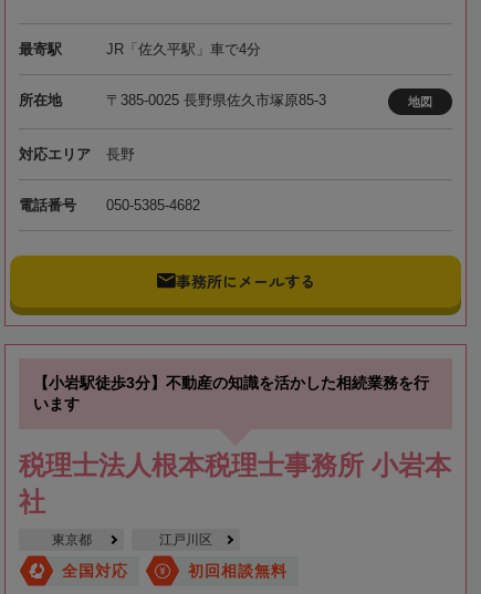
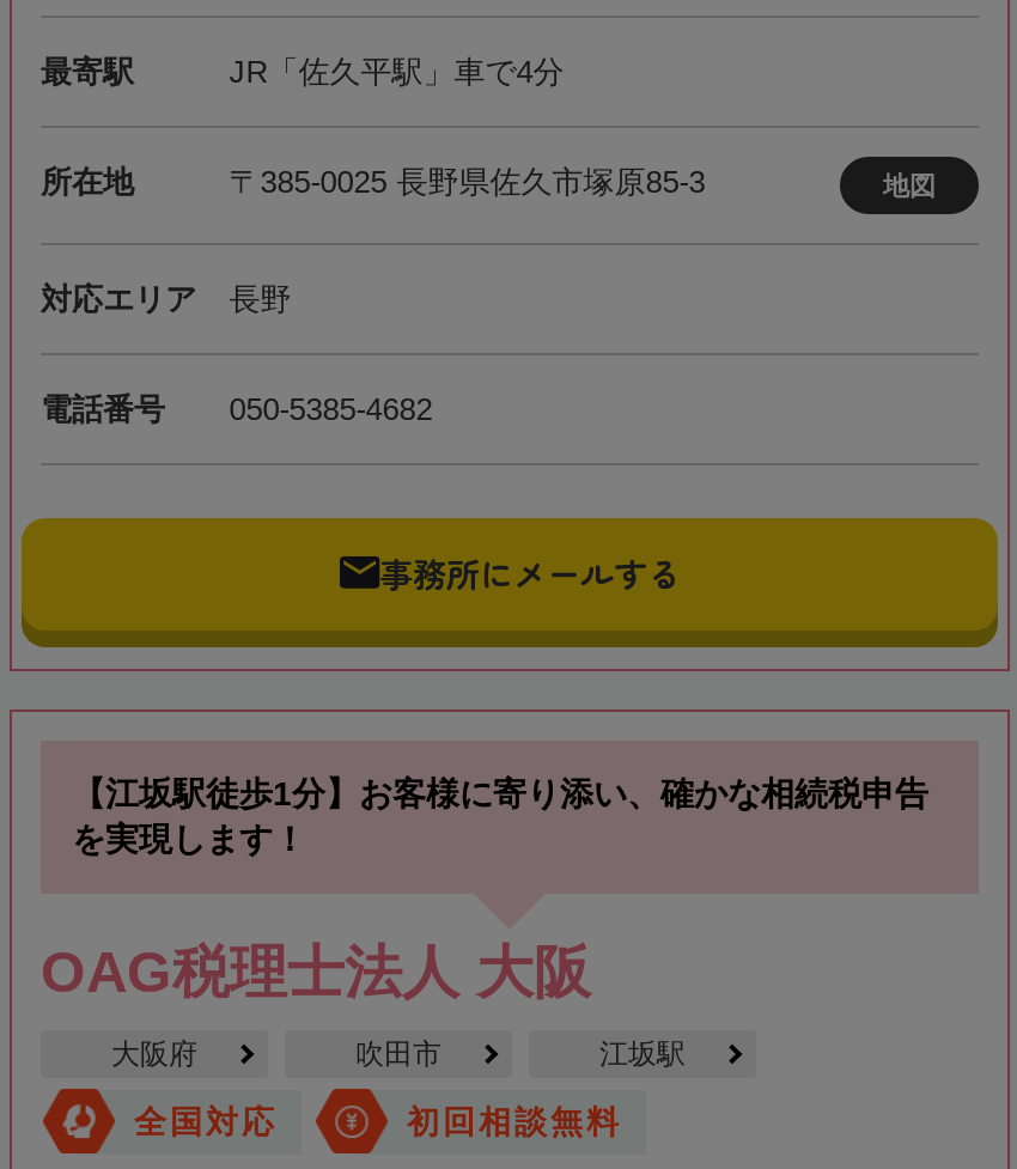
[33,374,429,412] 【小岩駅徒歩3分】不動産の知識を活かした相続業務を行 | います -> [72,774,928,858] 【江坂駅徒歩1分】お客様に寄り添い、確かな相続税申告 | を実現します！
[19,450,451,516] 税理士法人根本税理士事務所 小岩本 | 社 -> [41,939,591,1004] OAG税理士法人 大阪
[51,532,212,547] 東京都 | 江戸川区 -> [111,1037,686,1071] 大阪府 | 吹田市 | 江坂駅

